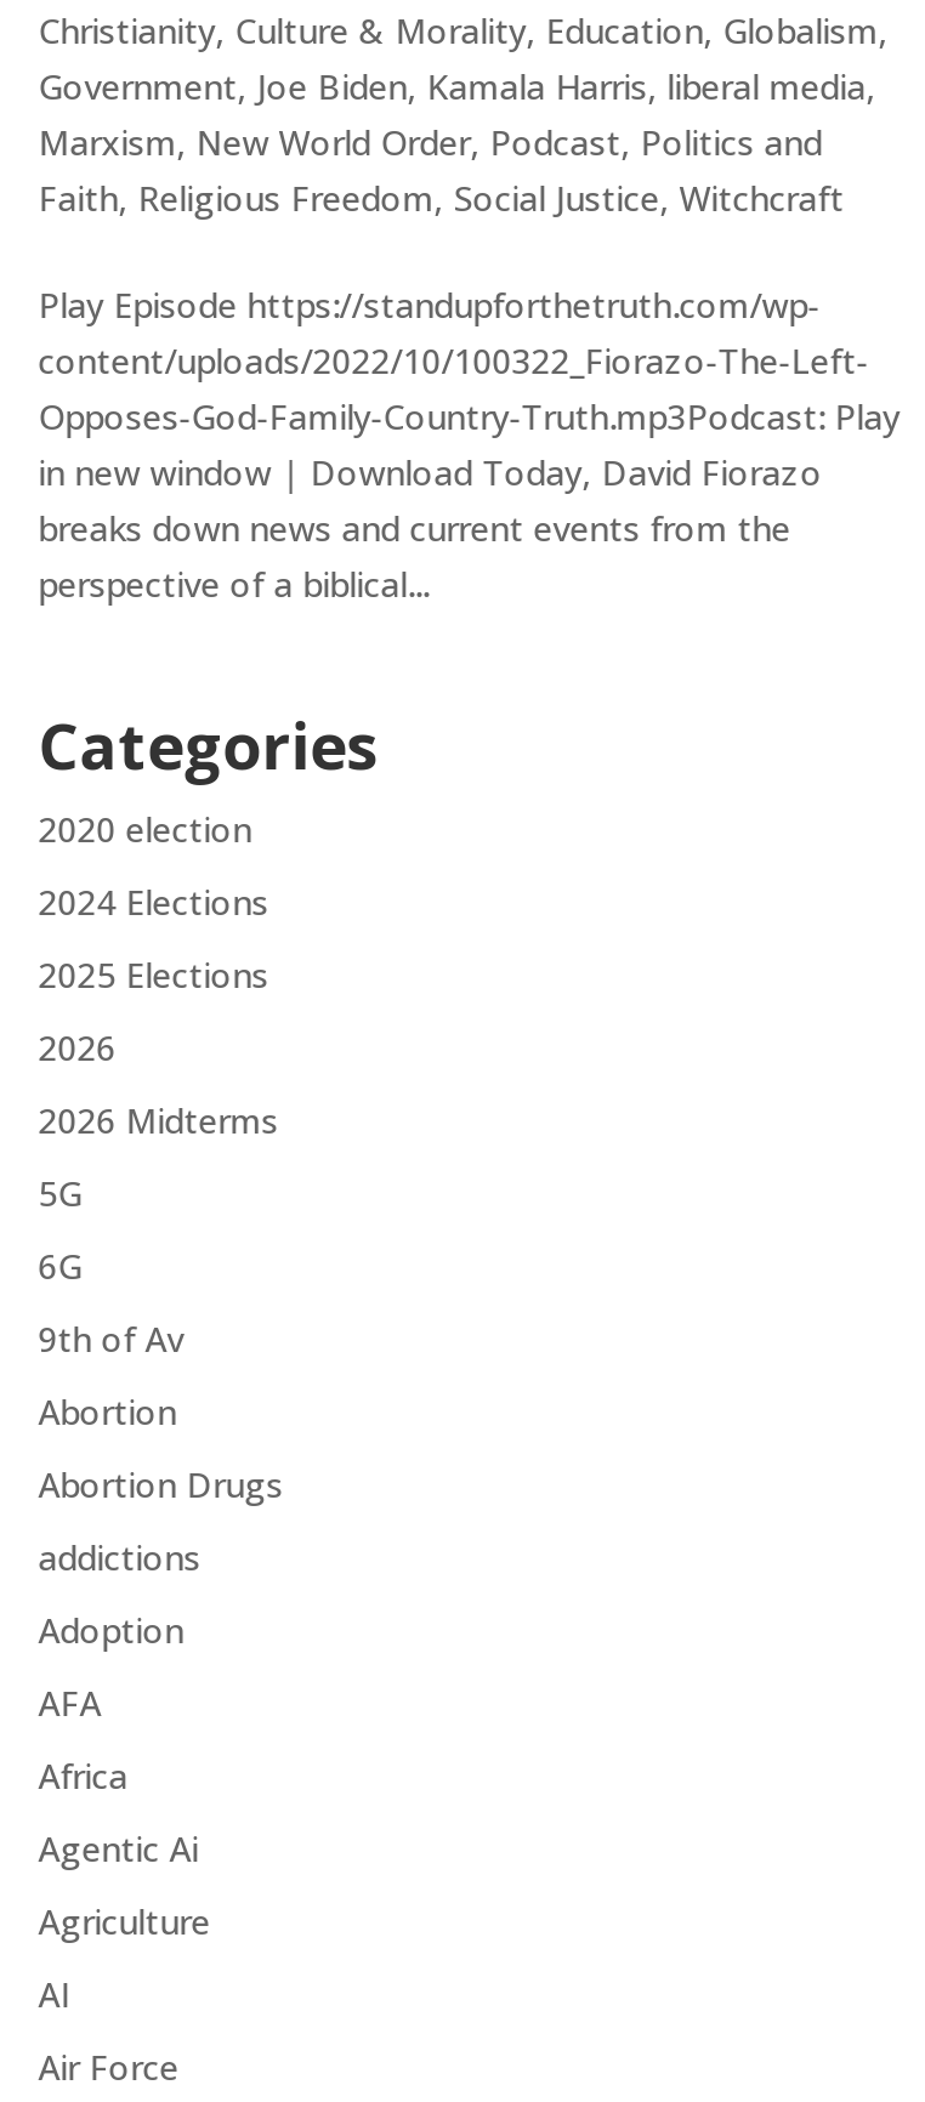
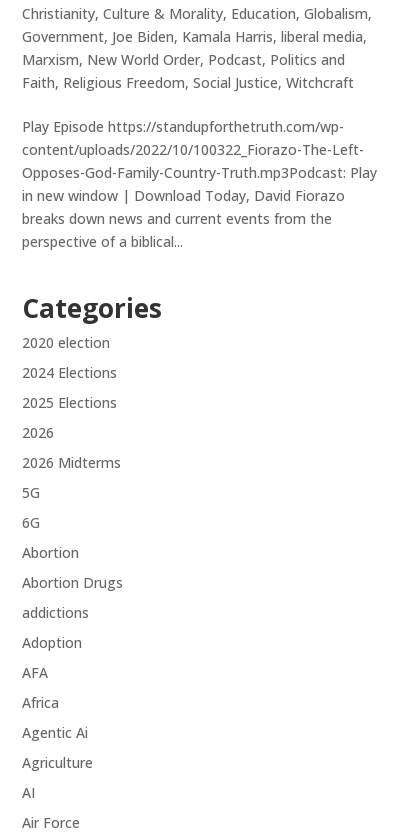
[38,1317,184,1363] 9th of Av -> none

